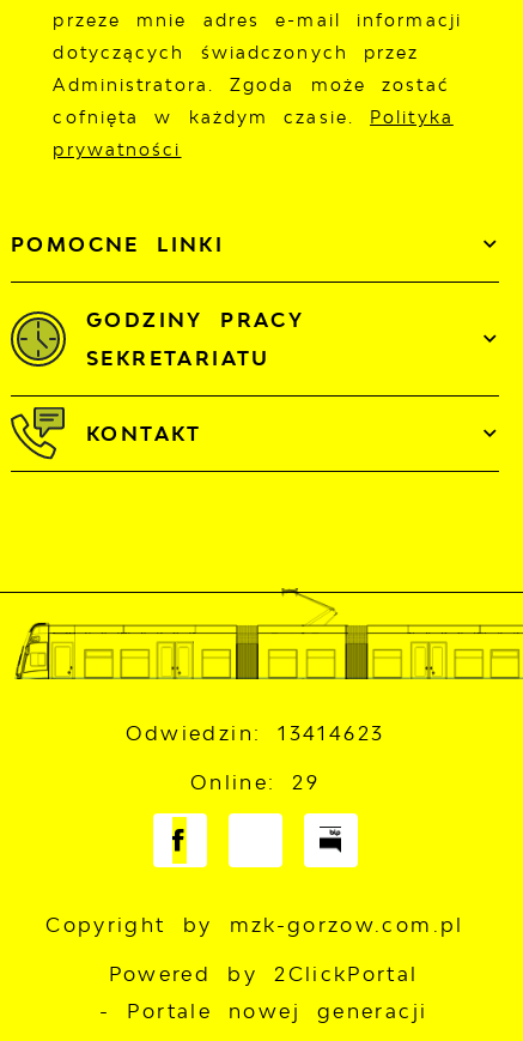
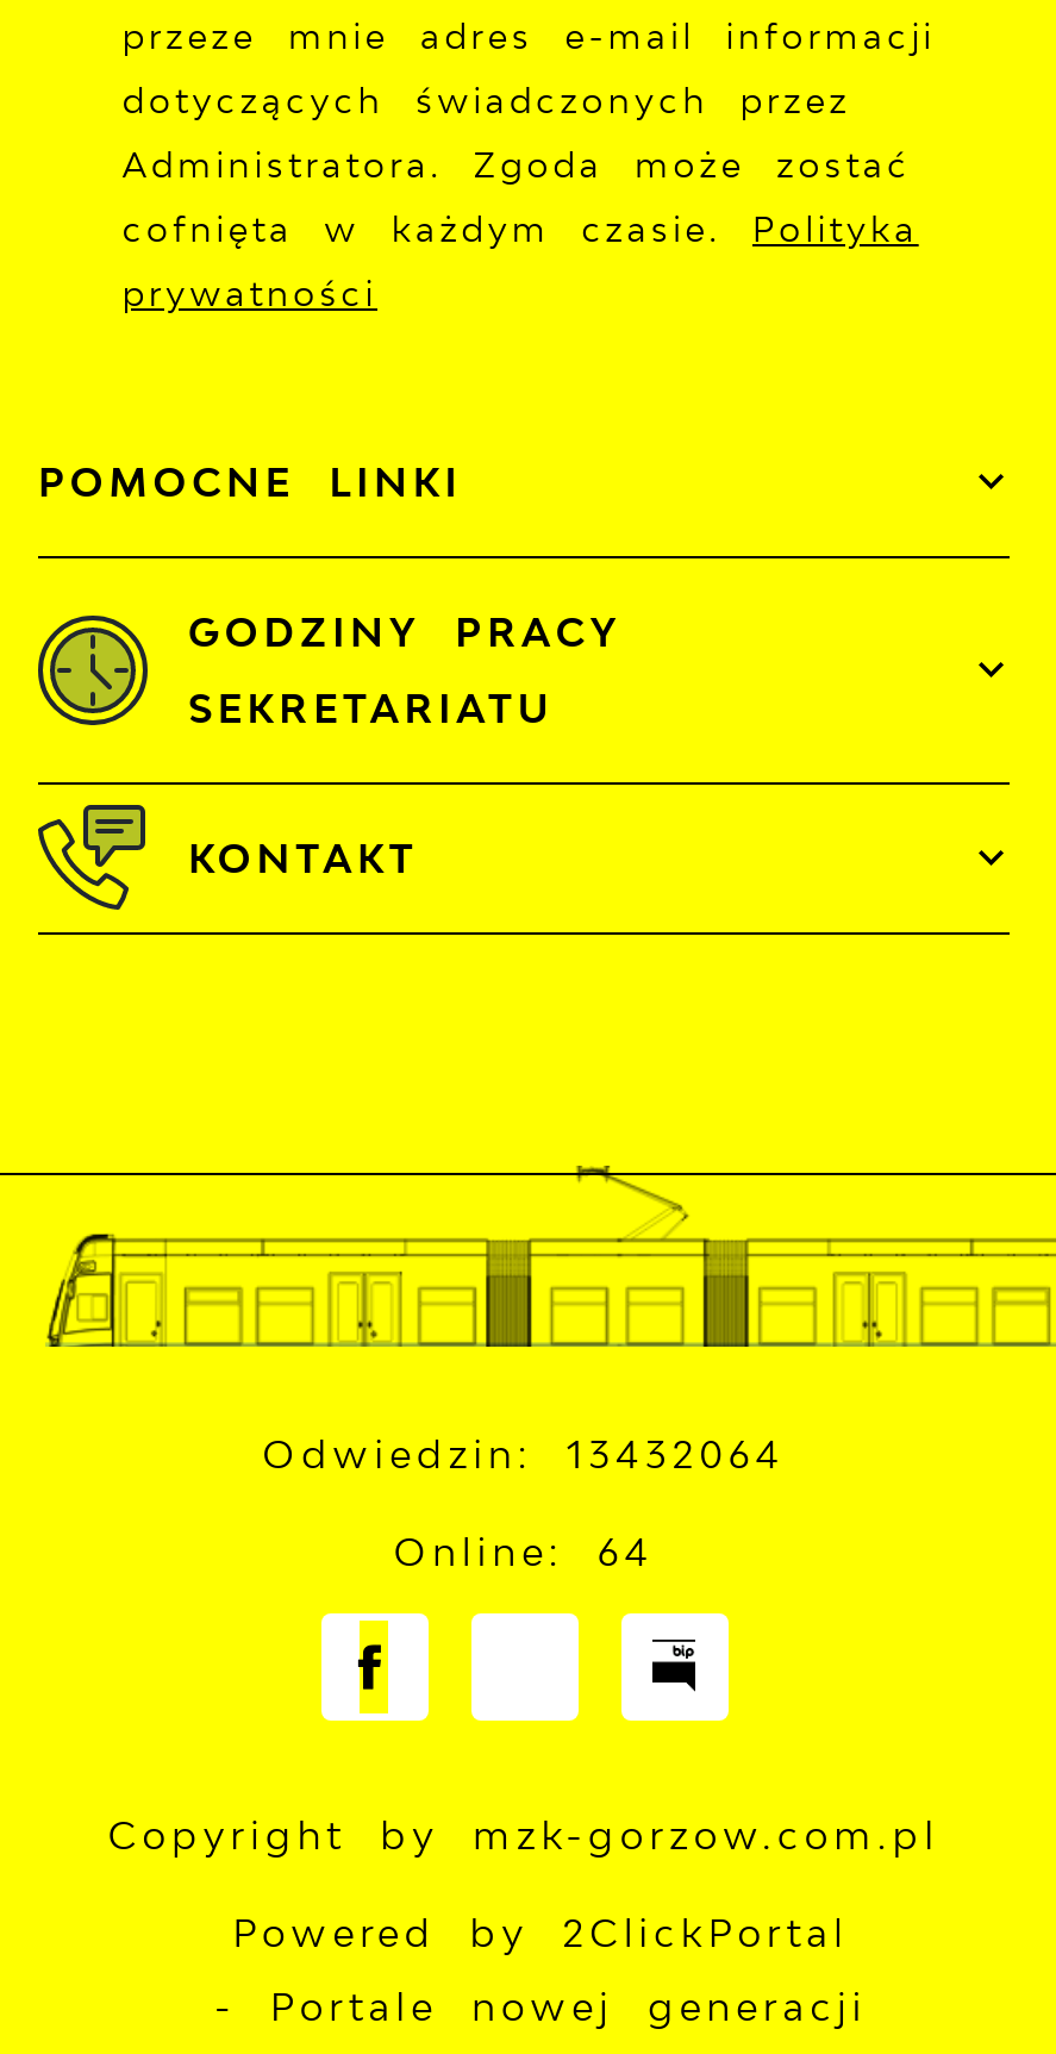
[125,721,385,745] Odwiedzin: 13414623 -> [262,1429,785,1477] Odwiedzin: 13432064
[190,770,320,794] Online: 29 -> [394,1527,654,1575] Online: 64

